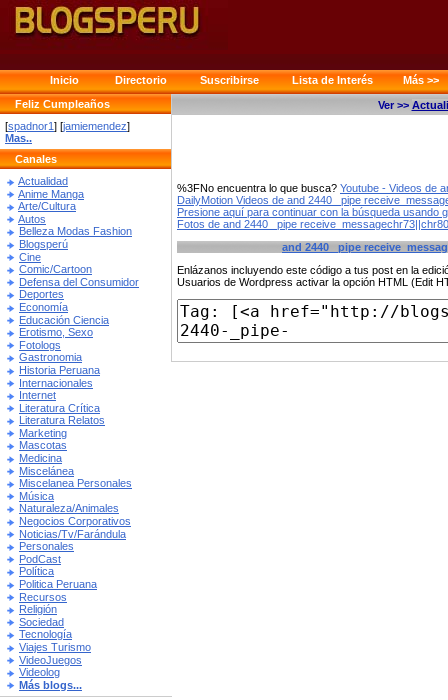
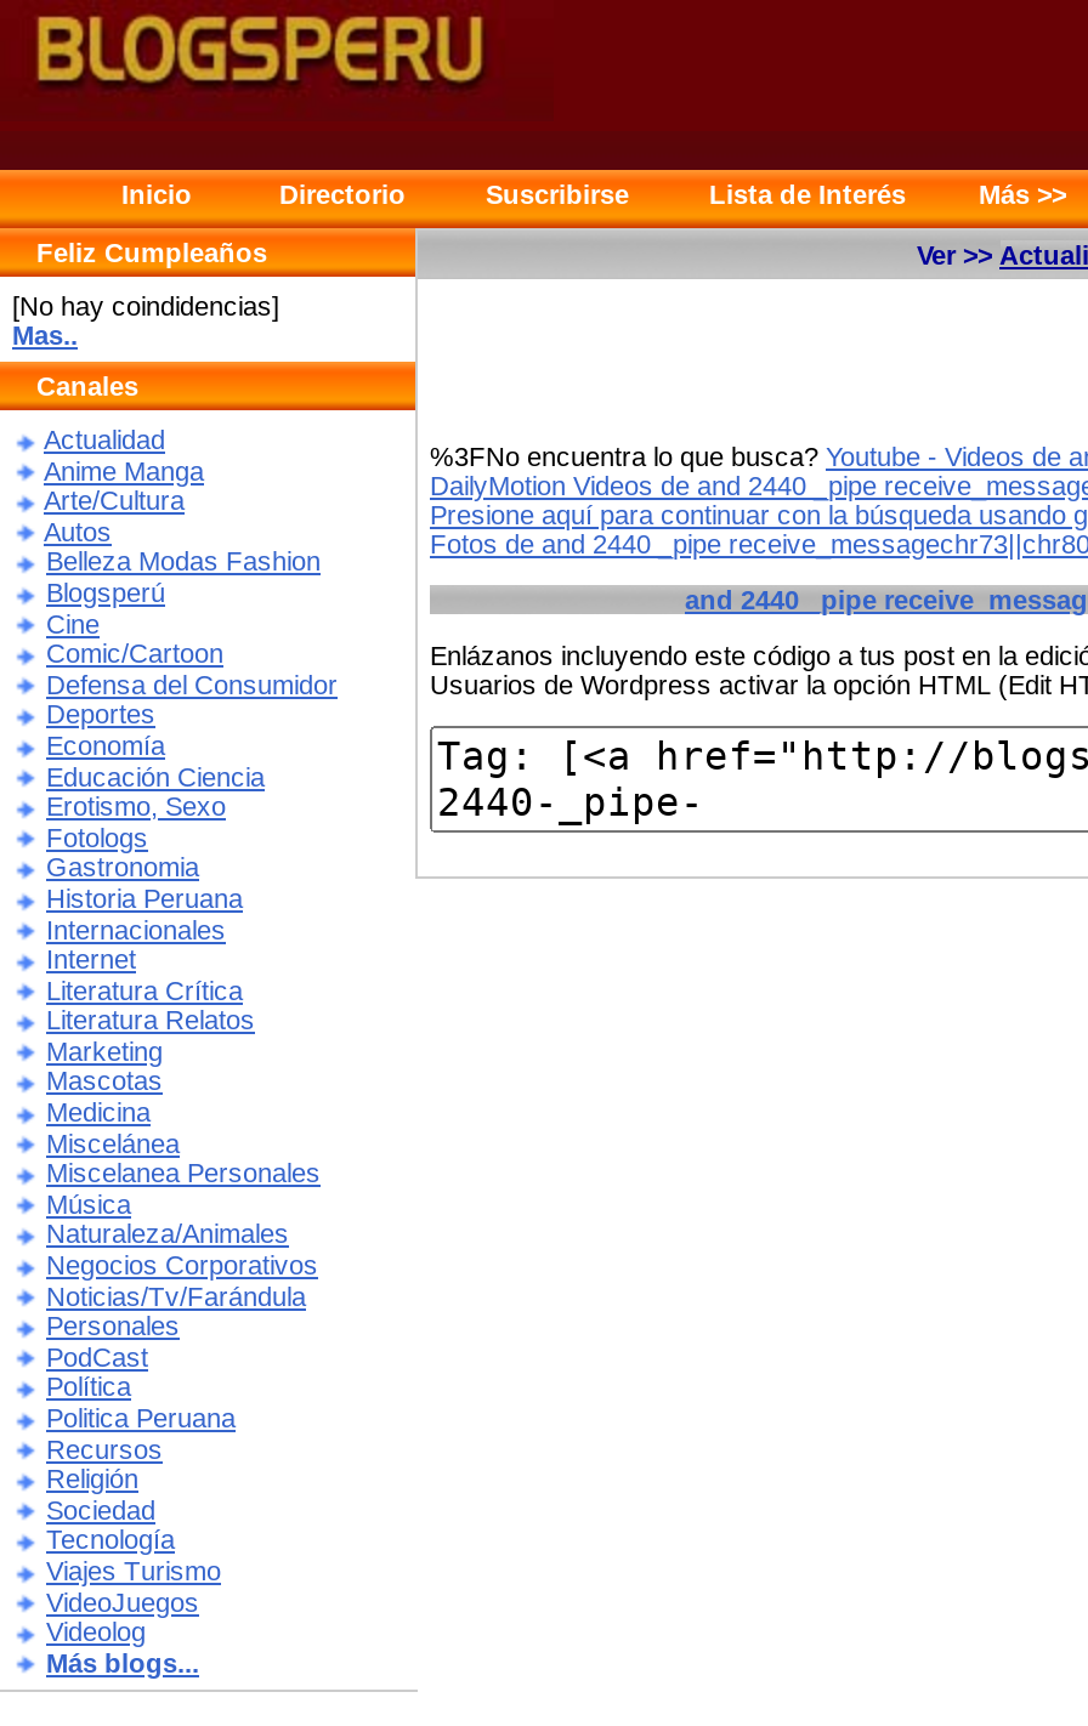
[5,120,130,132] [spadnor1] [jamiemendez] -> [12,291,279,320] [No hay coindidencias]

